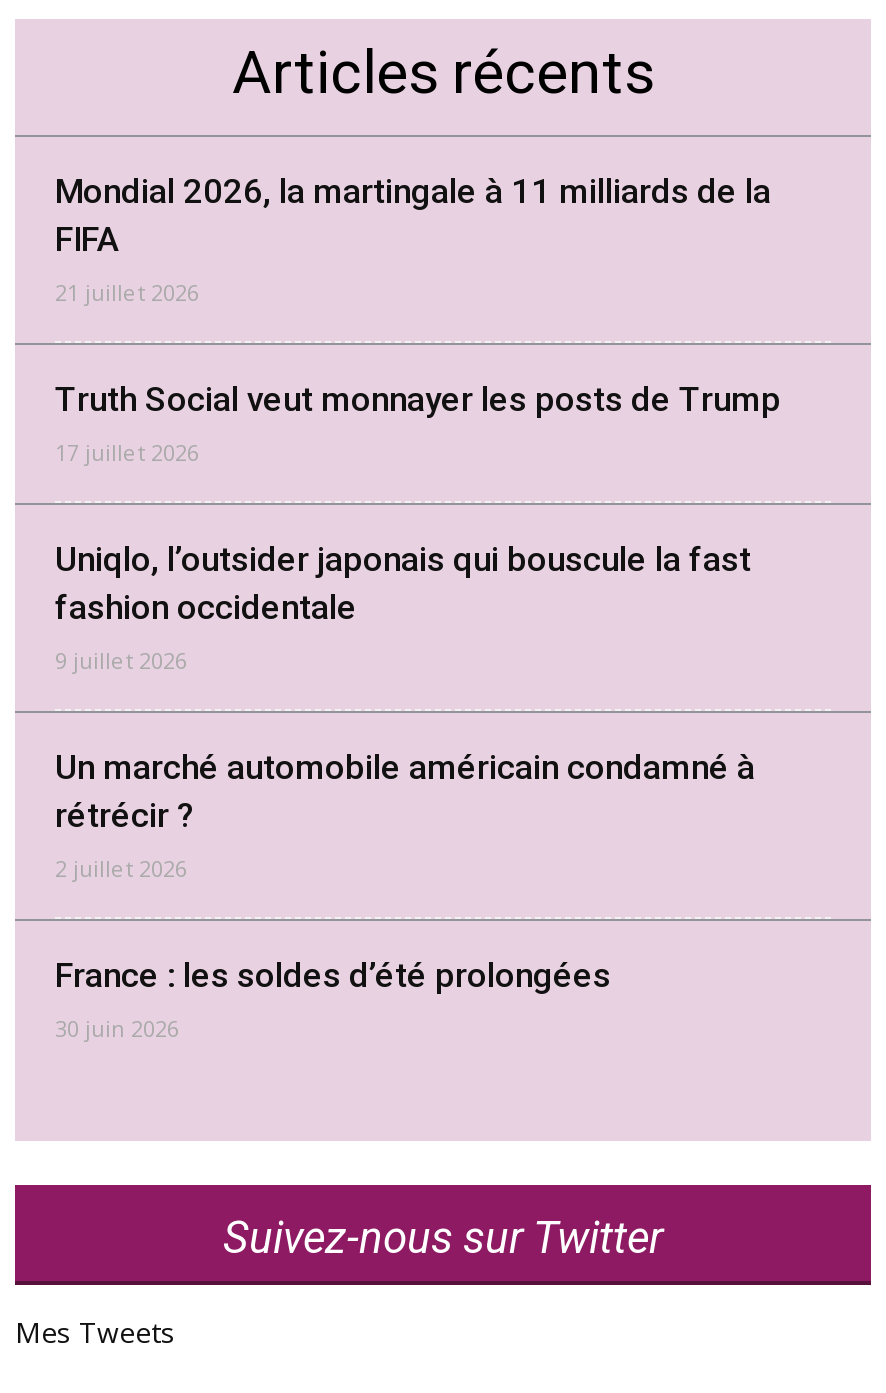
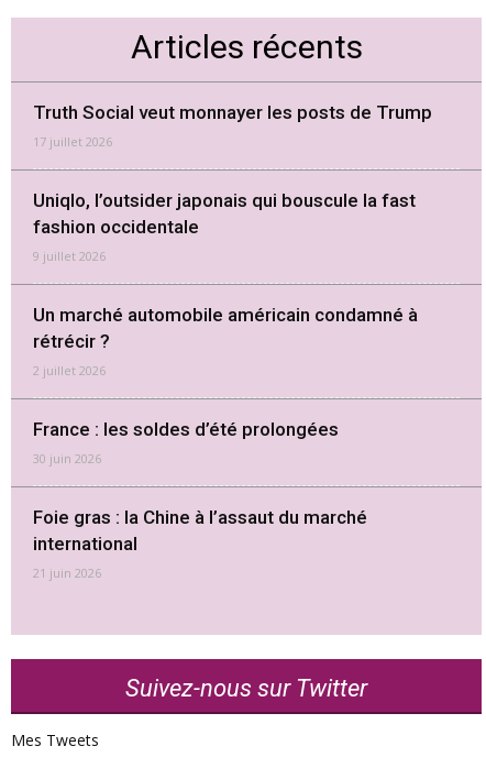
[55,171,771,307] Mondial 2026, la martingale à 11 milliards de la | FIFA | 21 juillet 2026 -> none
moved [55,379,781,1043] -> [33,101,432,466]: Truth Social veut monnayer les posts de Trump | 17 juillet 2026 | Uniqlo, l’outsider japonais qui bouscule la fast | ... | France : les soldes d’été prolongées | 30 juin 2026
none -> [33,506,367,581] Foie gras : la Chine à l’assaut du marché | international | 21 juin 2026

